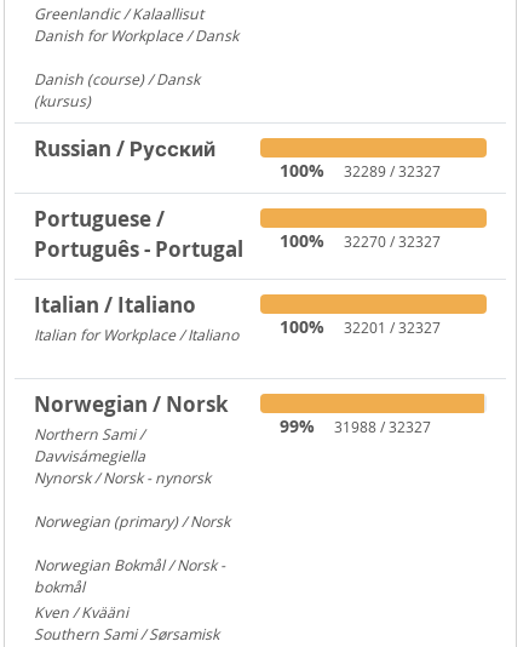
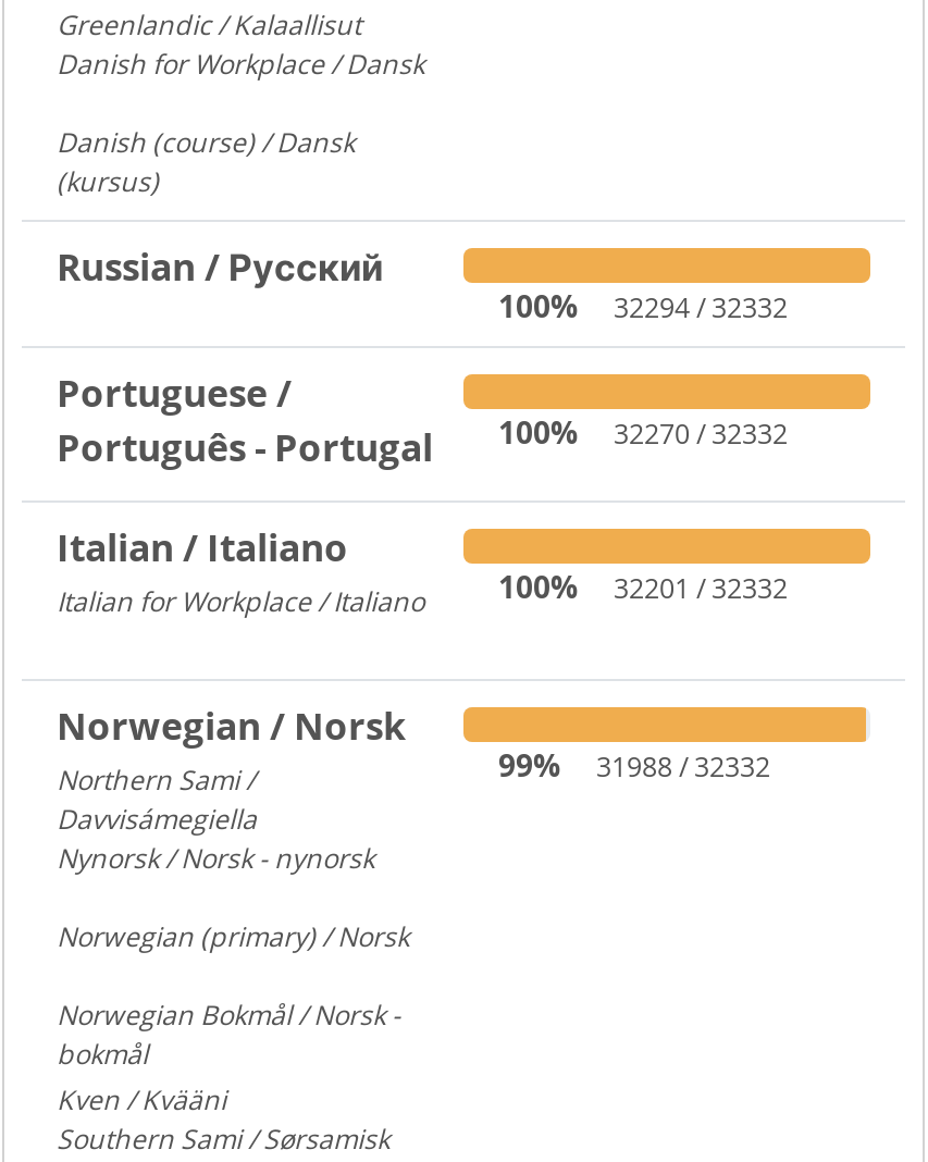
[280,159,441,182] 100% 32289 / 32327 -> [498,285,788,326] 100% 32294 / 32332
[34,229,441,263] Português - Portugal 100% 32270 / 32327 -> [57,411,788,472] Português - Portugal 100% 32270 / 32332
[34,315,441,345] Italian for Workplace / Italiano 100% 32201 / 32327 -> [57,566,788,620] Italian for Workplace / Italiano 100% 32201 / 32332
[280,414,431,437] 99% 31988 / 32327 -> [498,744,770,786] 99% 31988 / 32332

